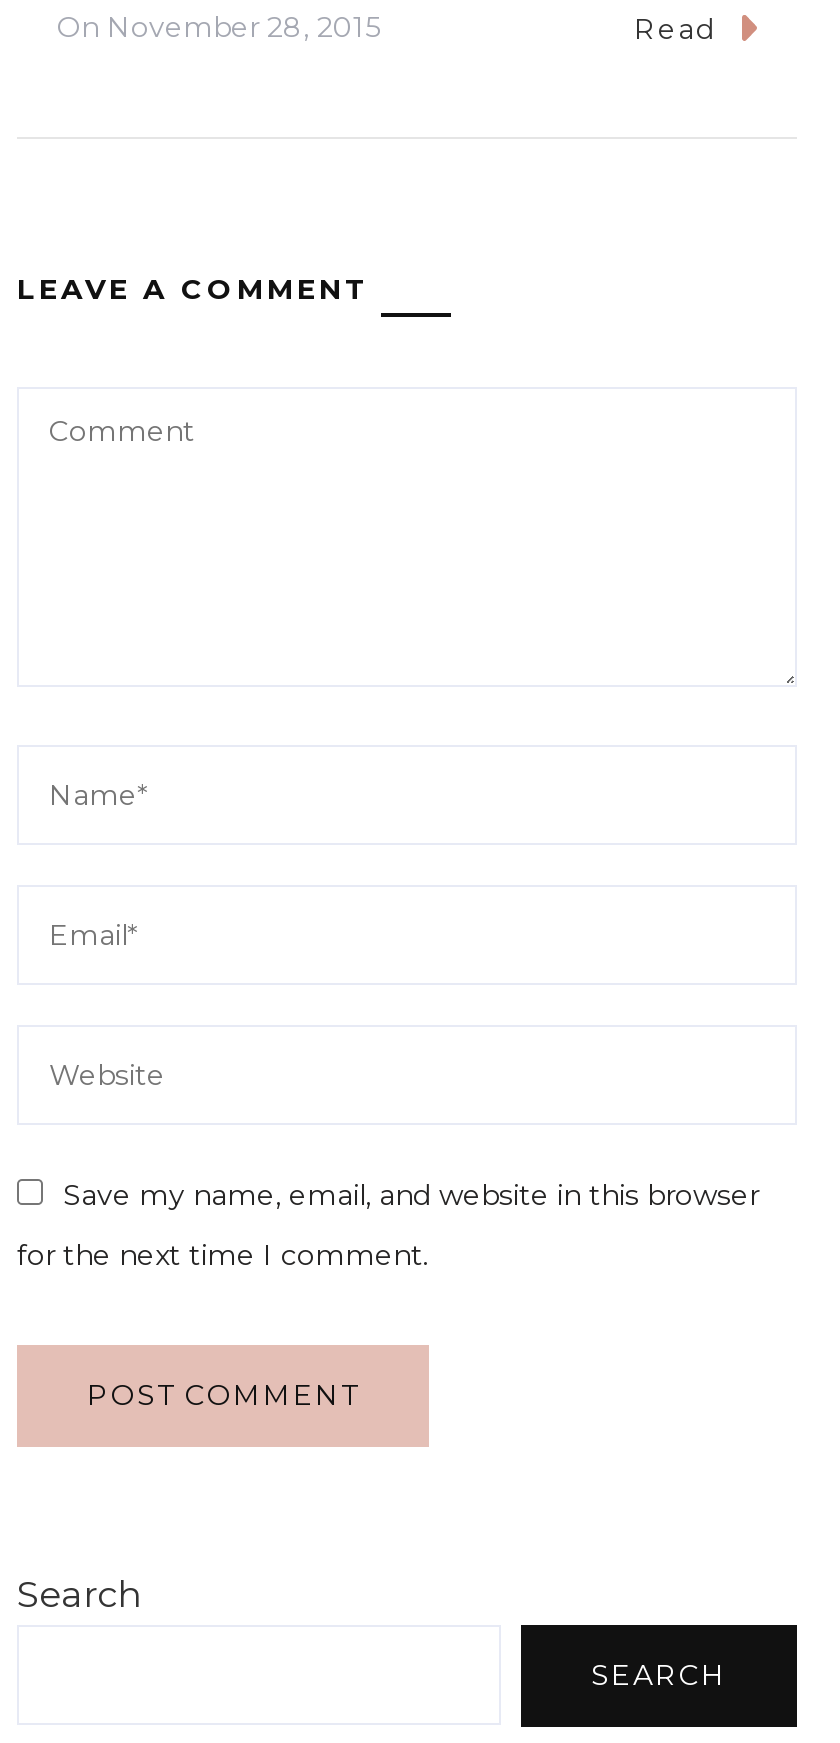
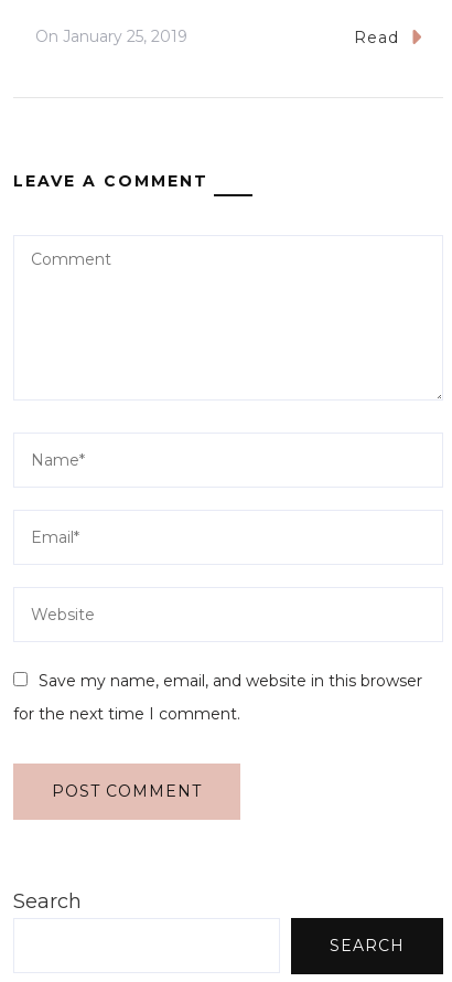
[57,10,379,46] On November 28, 2015 -> [35,27,187,47] On January 25, 2019

